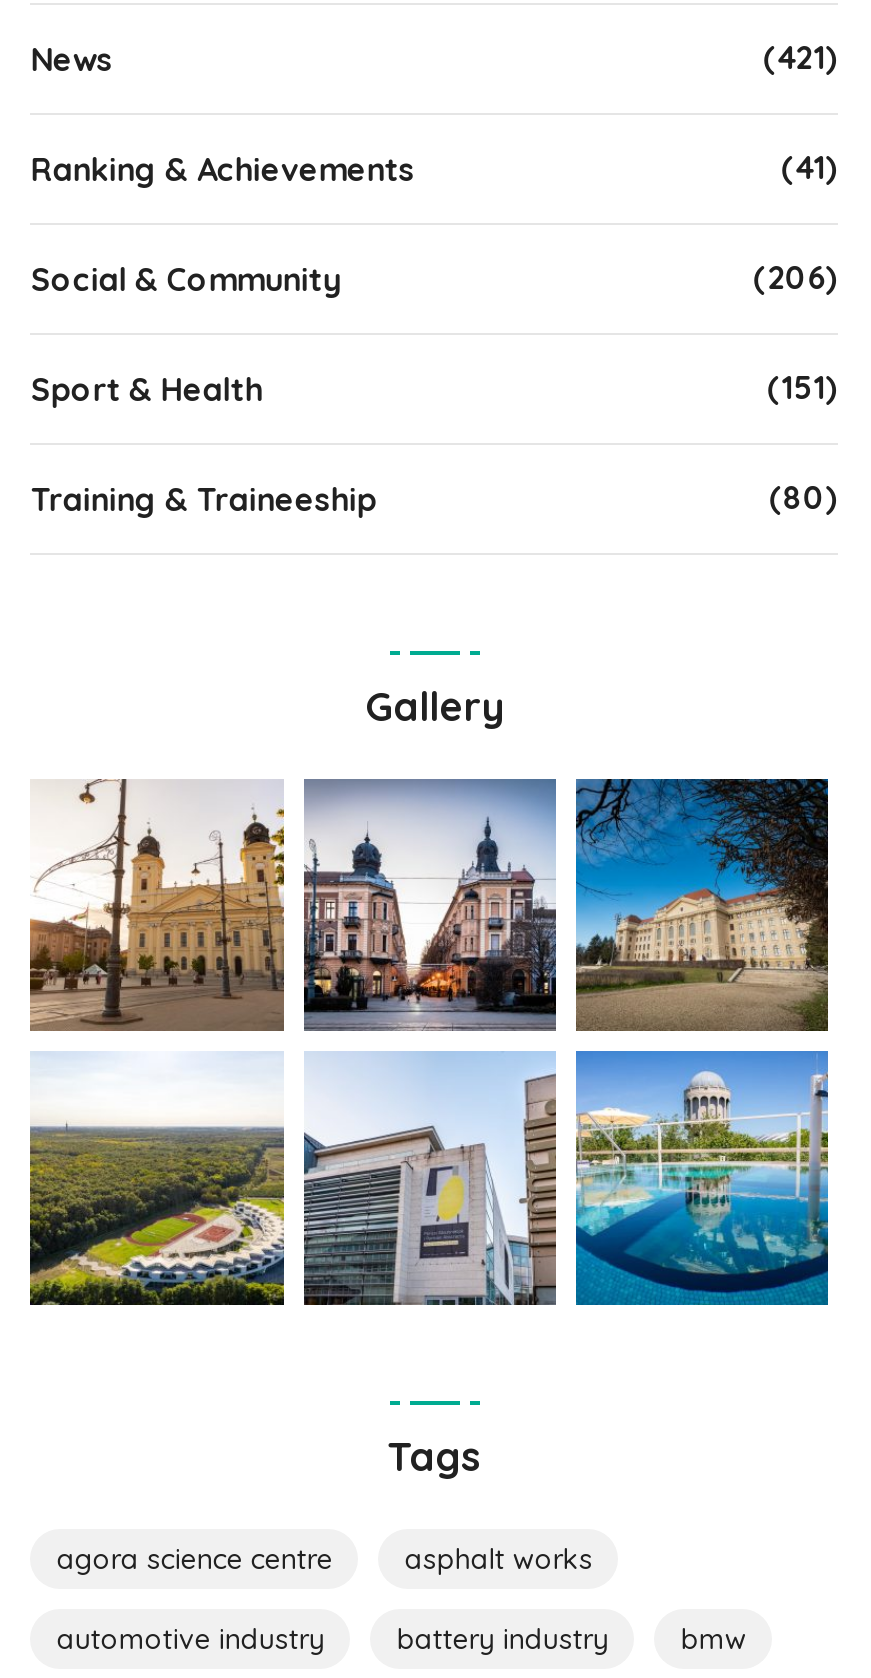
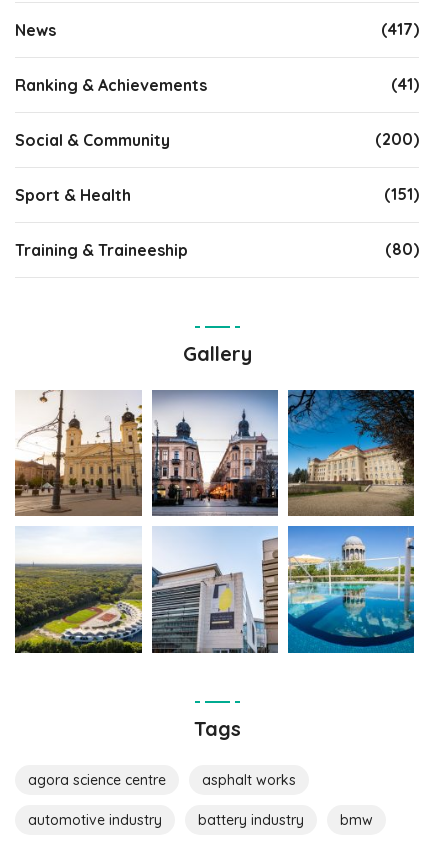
[763,37,837,77] (421) -> [381,19,419,39] (417)
[753,257,837,297] (206) -> [375,129,419,149] (200)

